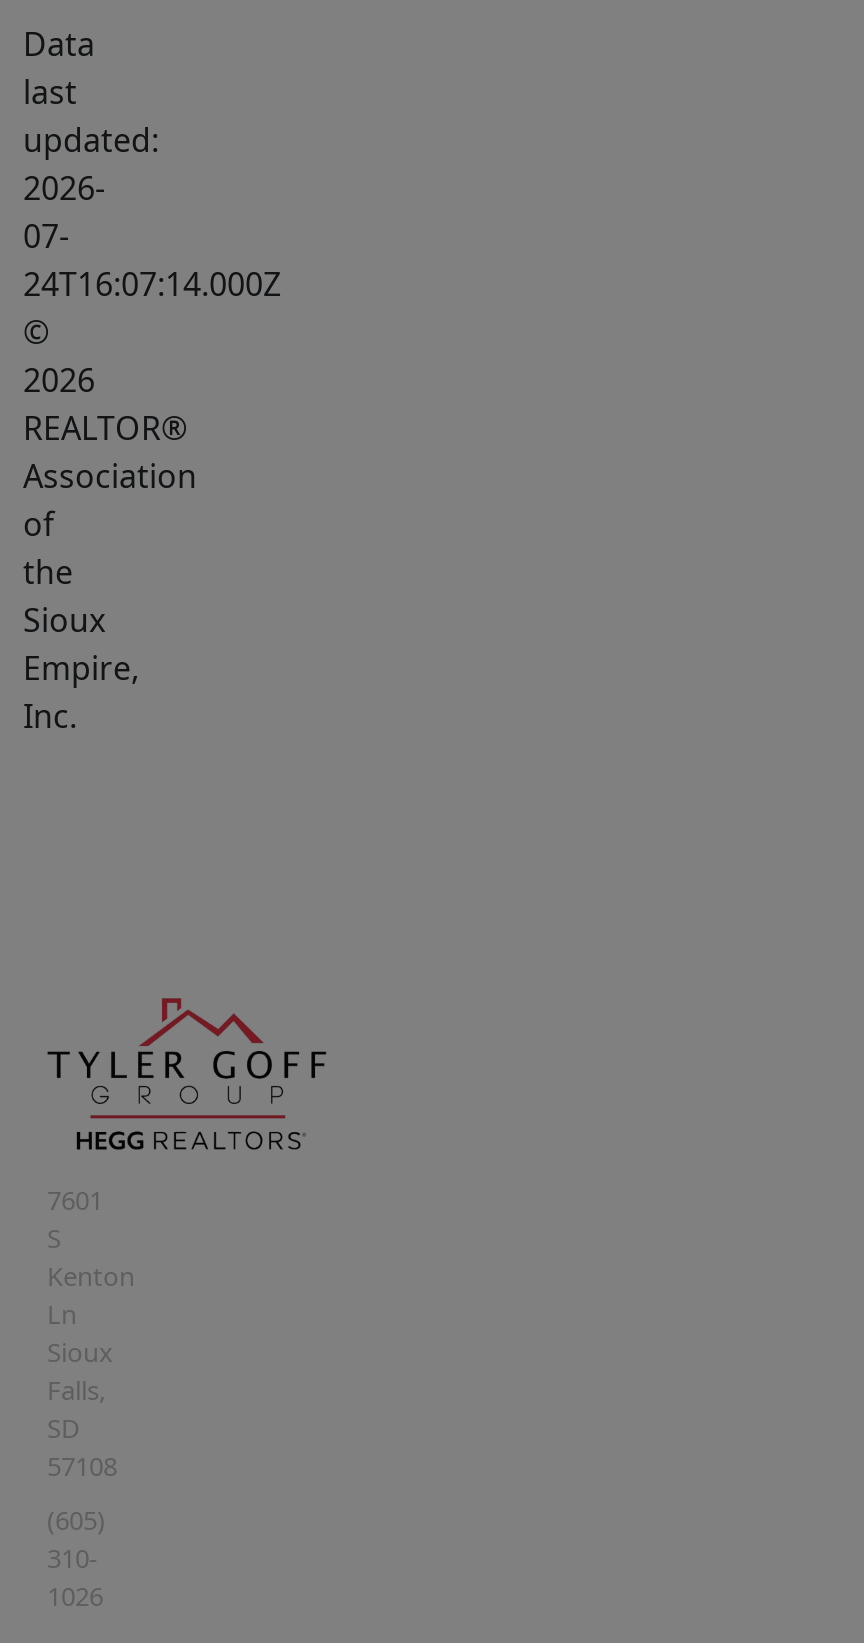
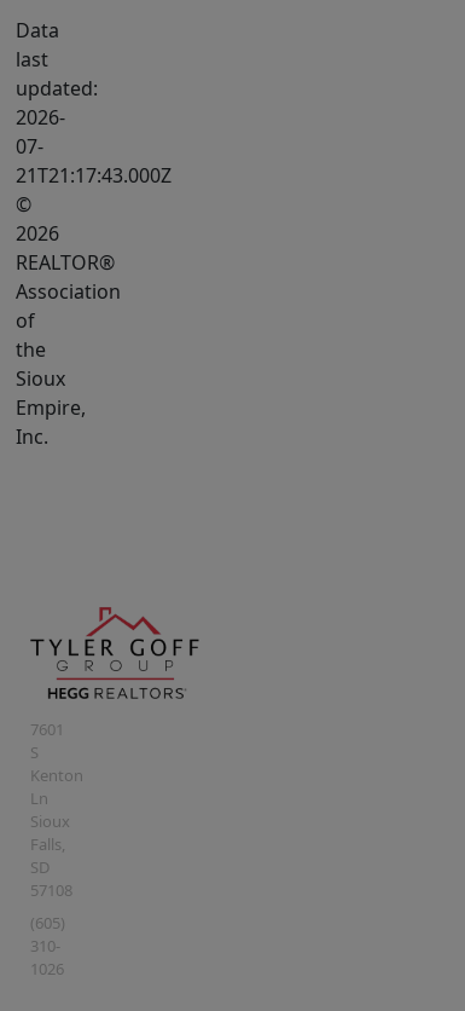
[23,262,281,306] 24T16:07:14.000Z -> [16,162,172,189] 21T21:17:43.000Z

